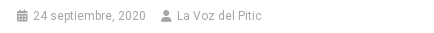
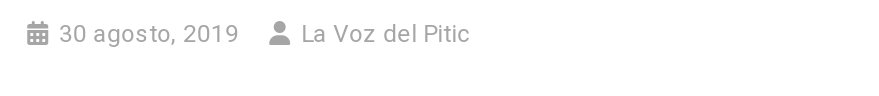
[33,9,146,23] 24 septiembre, 2020 -> [59,19,239,47] 30 agosto, 2019

